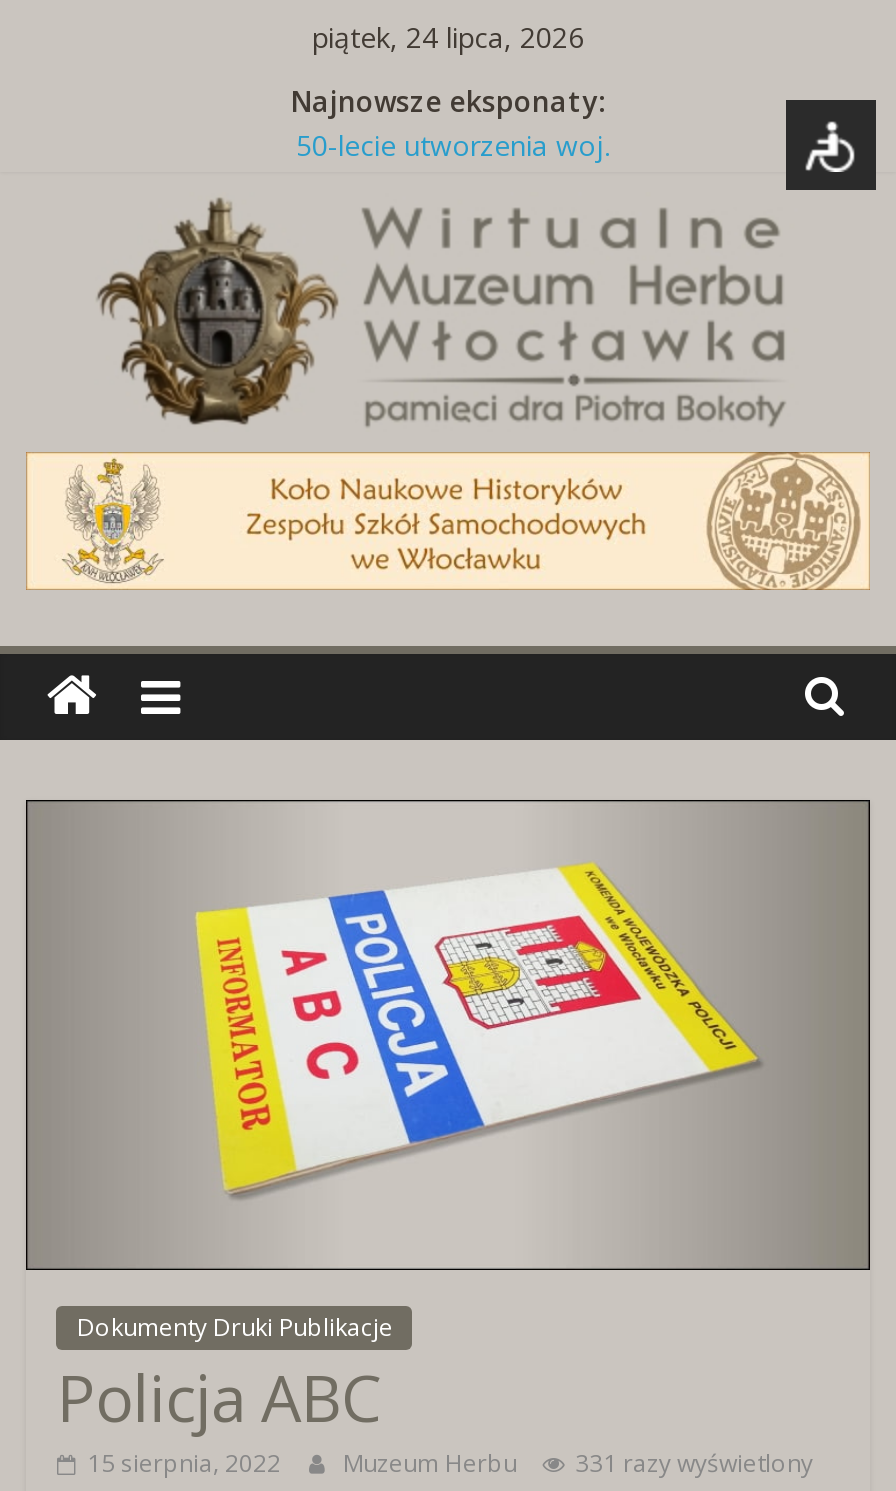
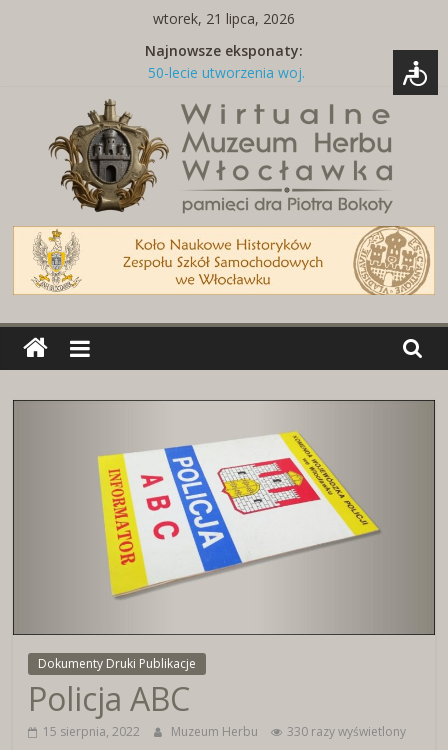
[312,18,584,56] piątek, 24 lipca, 2026 -> [153,9,295,28] wtorek, 21 lipca, 2026
[575,1445,813,1479] 331 razy wyświetlony -> [287,722,406,739] 330 razy wyświetlony

